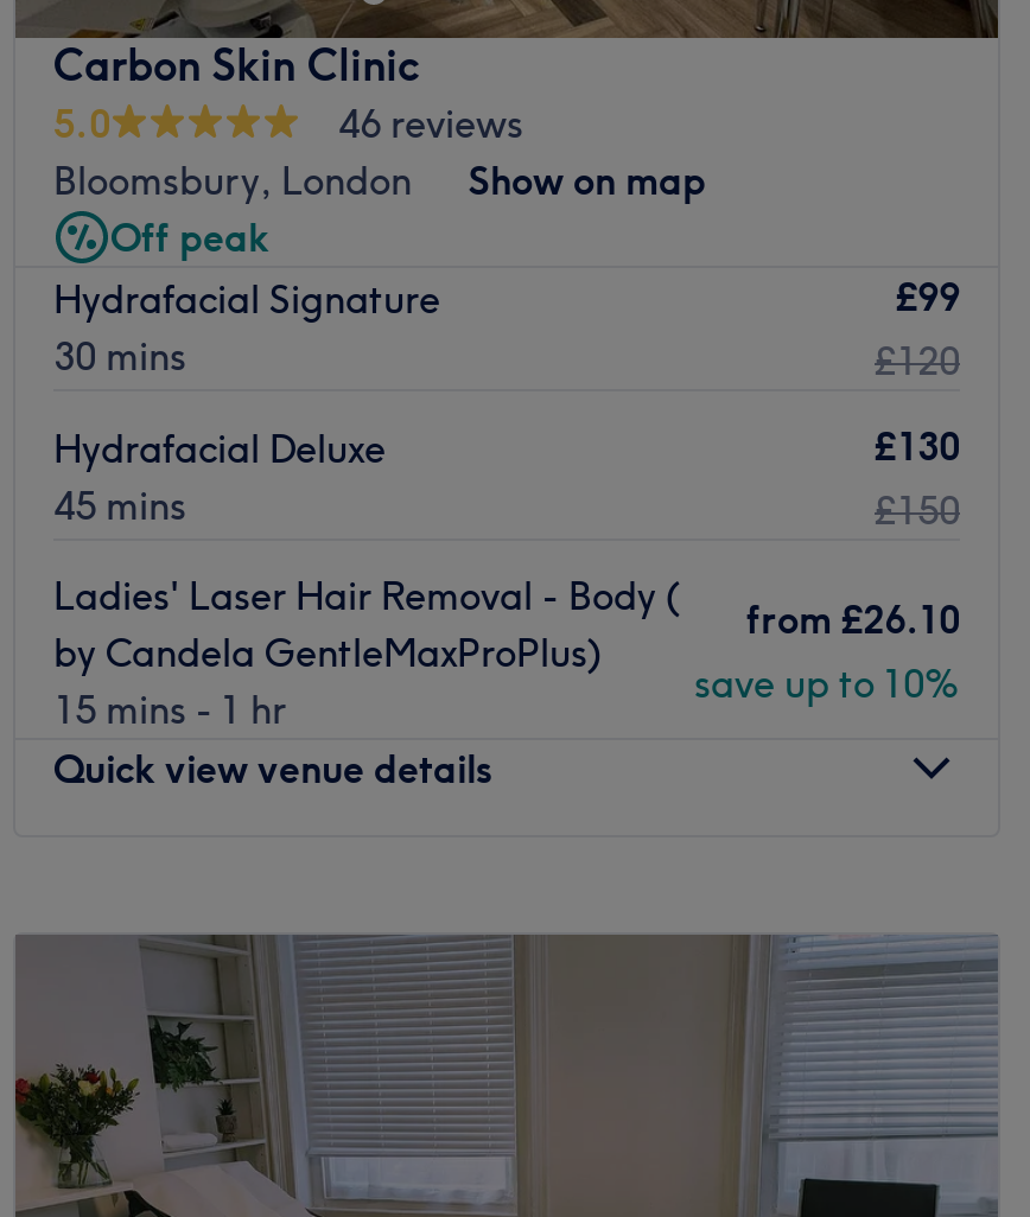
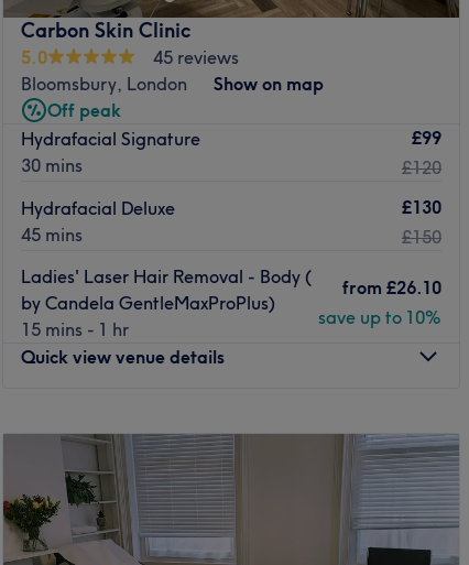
[338,99,523,147] 46 reviews -> [153,46,239,68] 45 reviews

